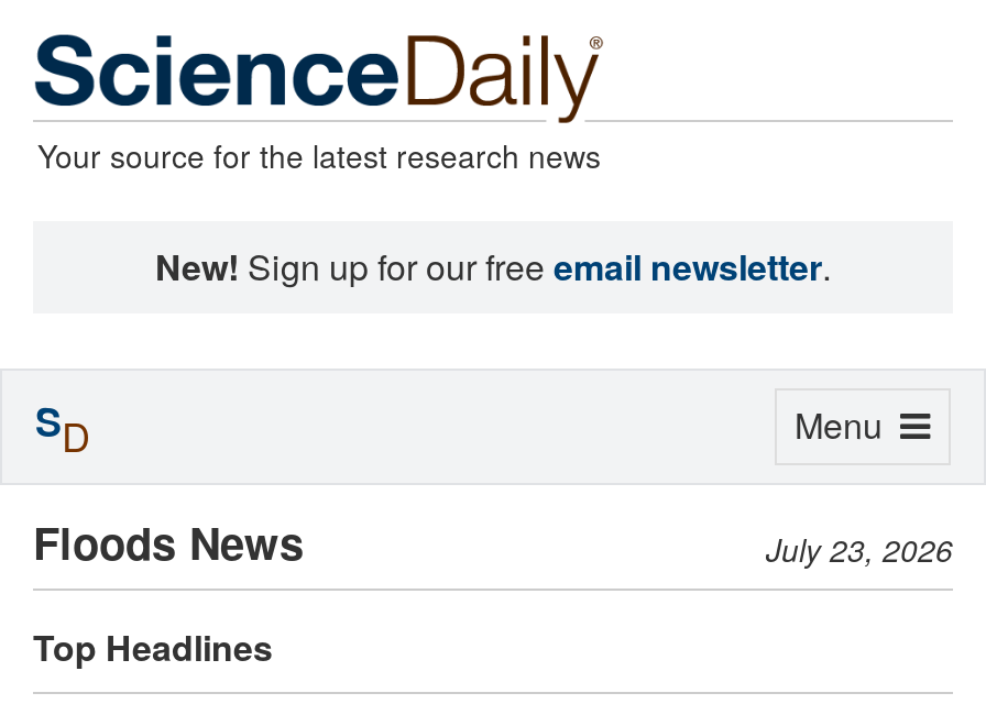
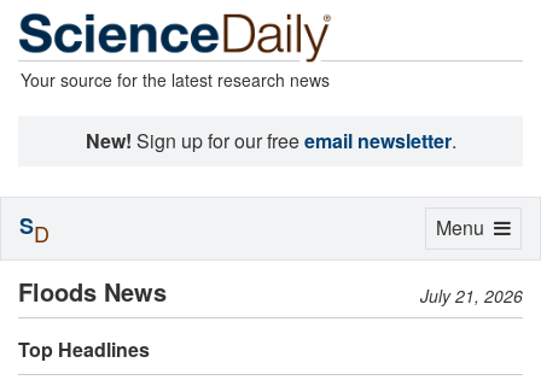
[766,527,953,571] July 23, 2026 -> [420,283,523,308] July 21, 2026

